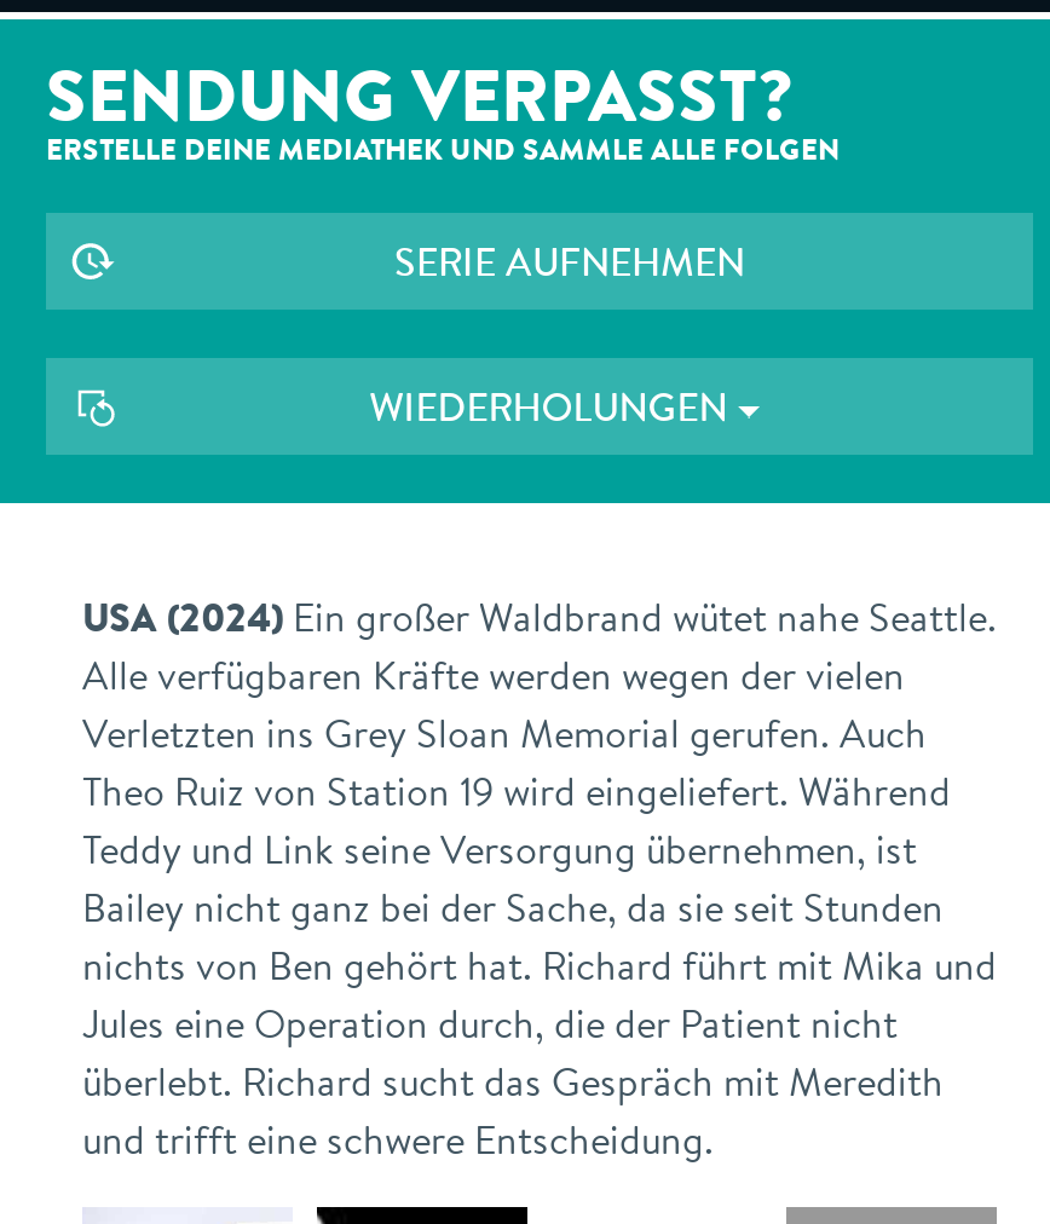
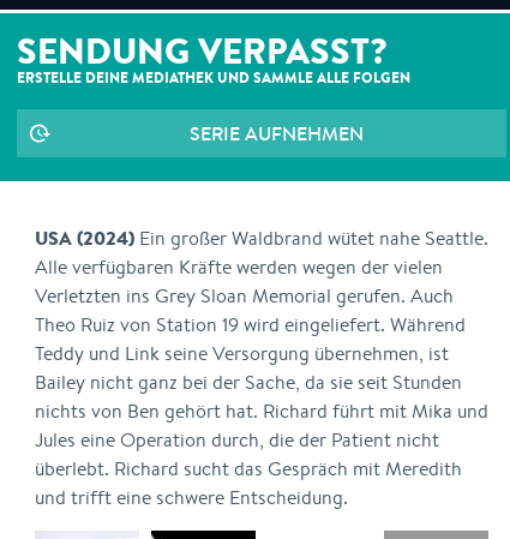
[369,380,727,433] WIEDERHOLUNGEN -> none

